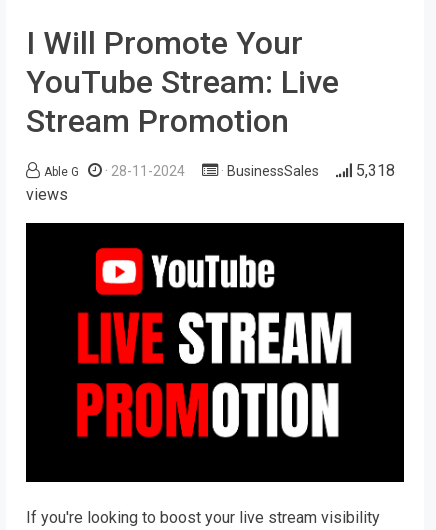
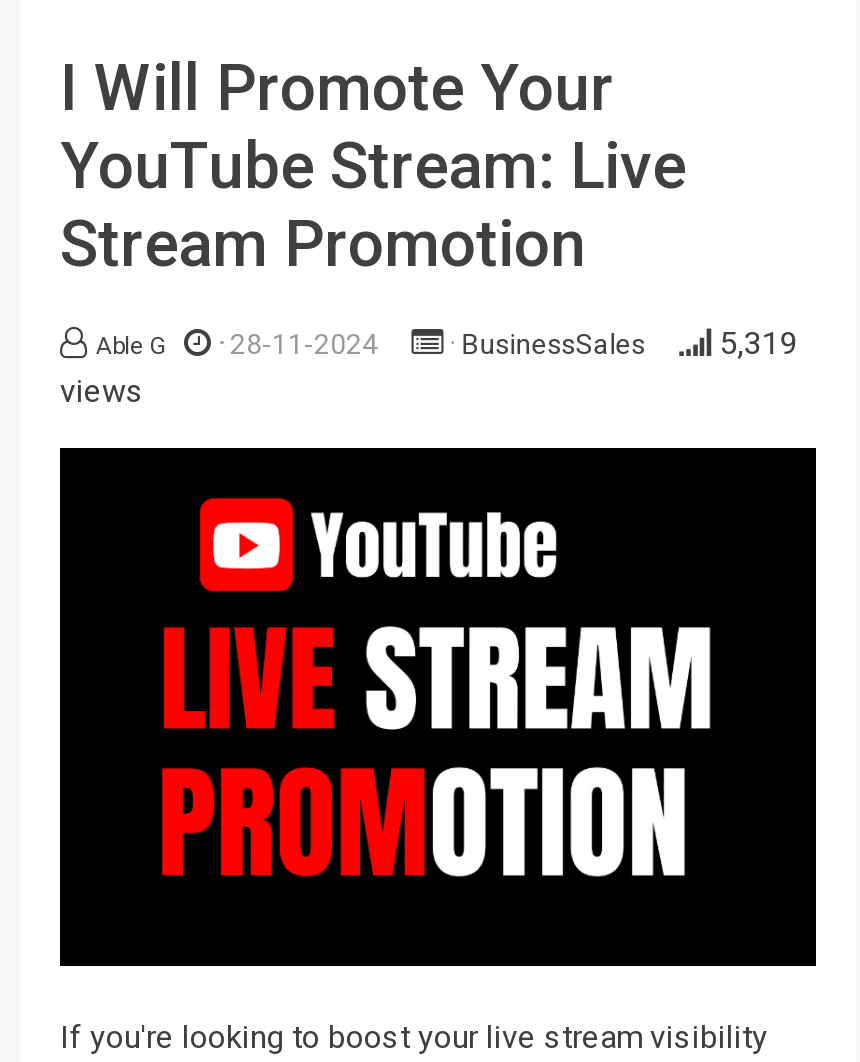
[352,161,395,180] 5,318 -> [711,324,797,362] 5,319

